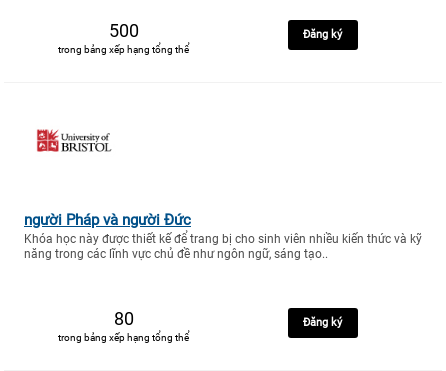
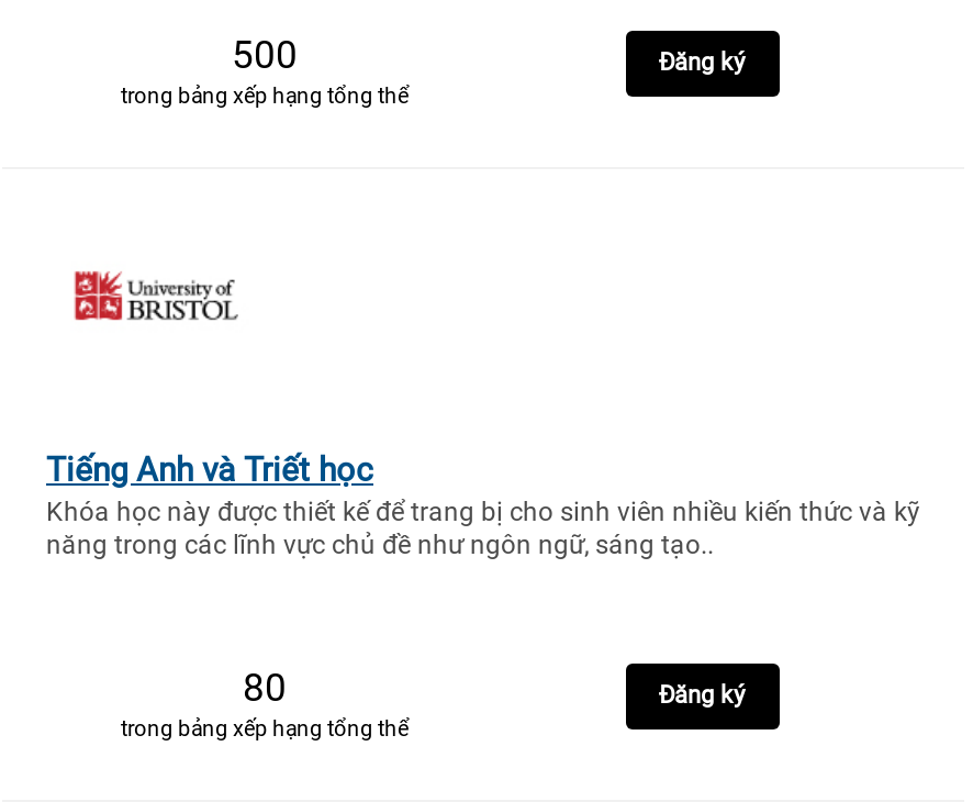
[24,210,191,228] người Pháp và người Đức -> [46,449,373,489] Tiếng Anh và Triết học

